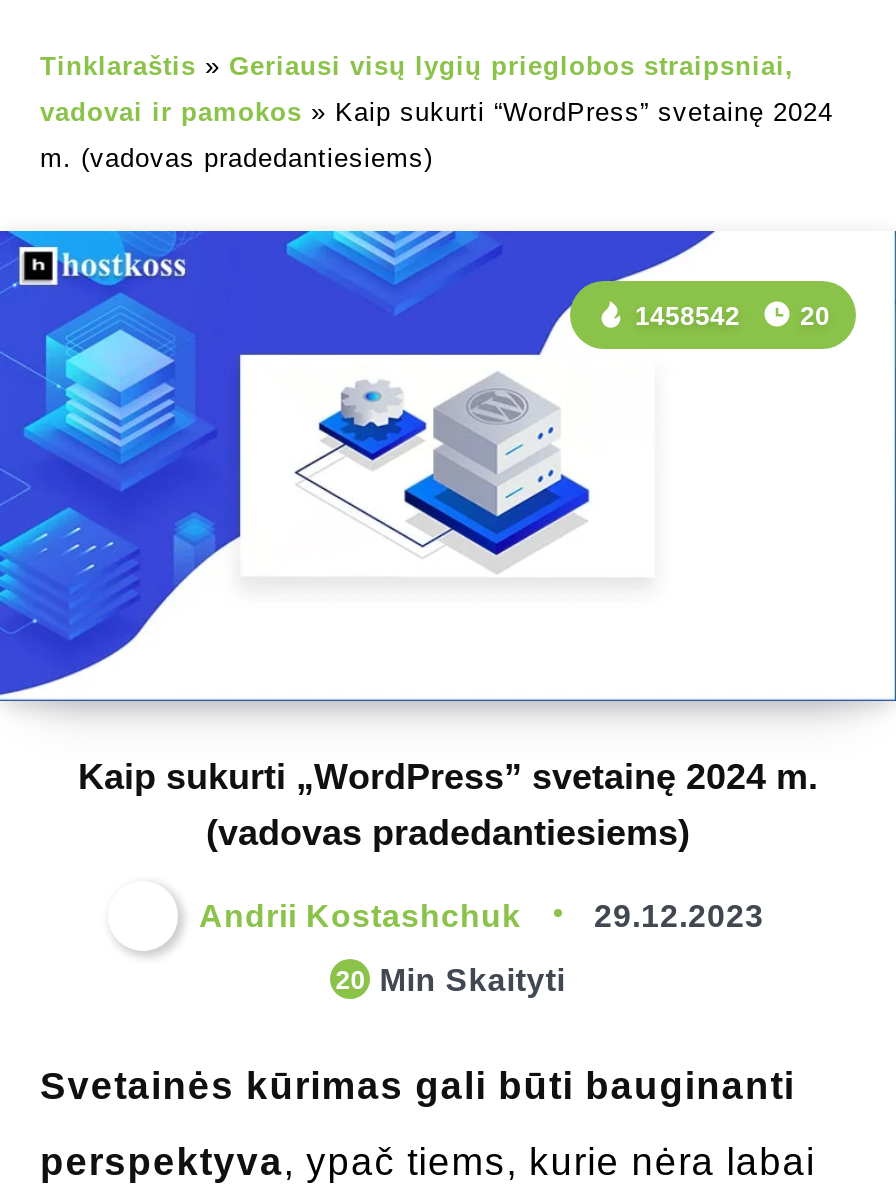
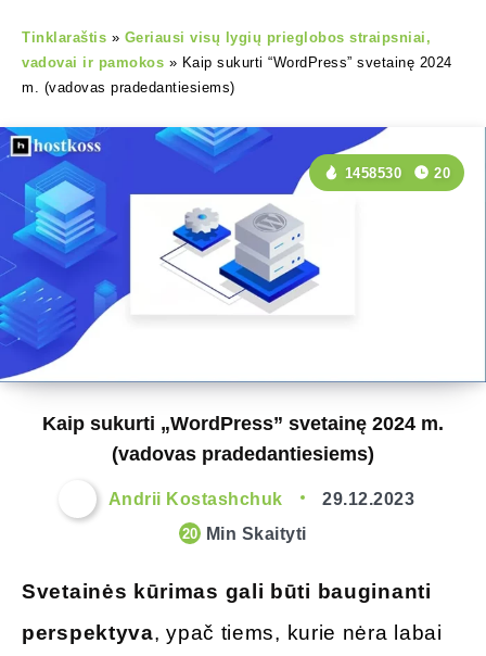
[626,300,830,330] 1458542 20 -> [340,165,450,181] 1458530 20

